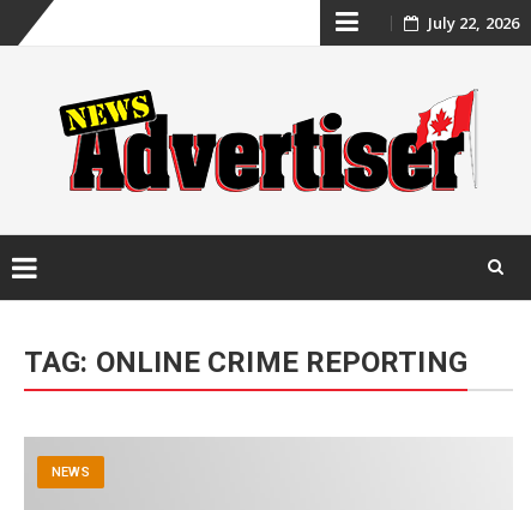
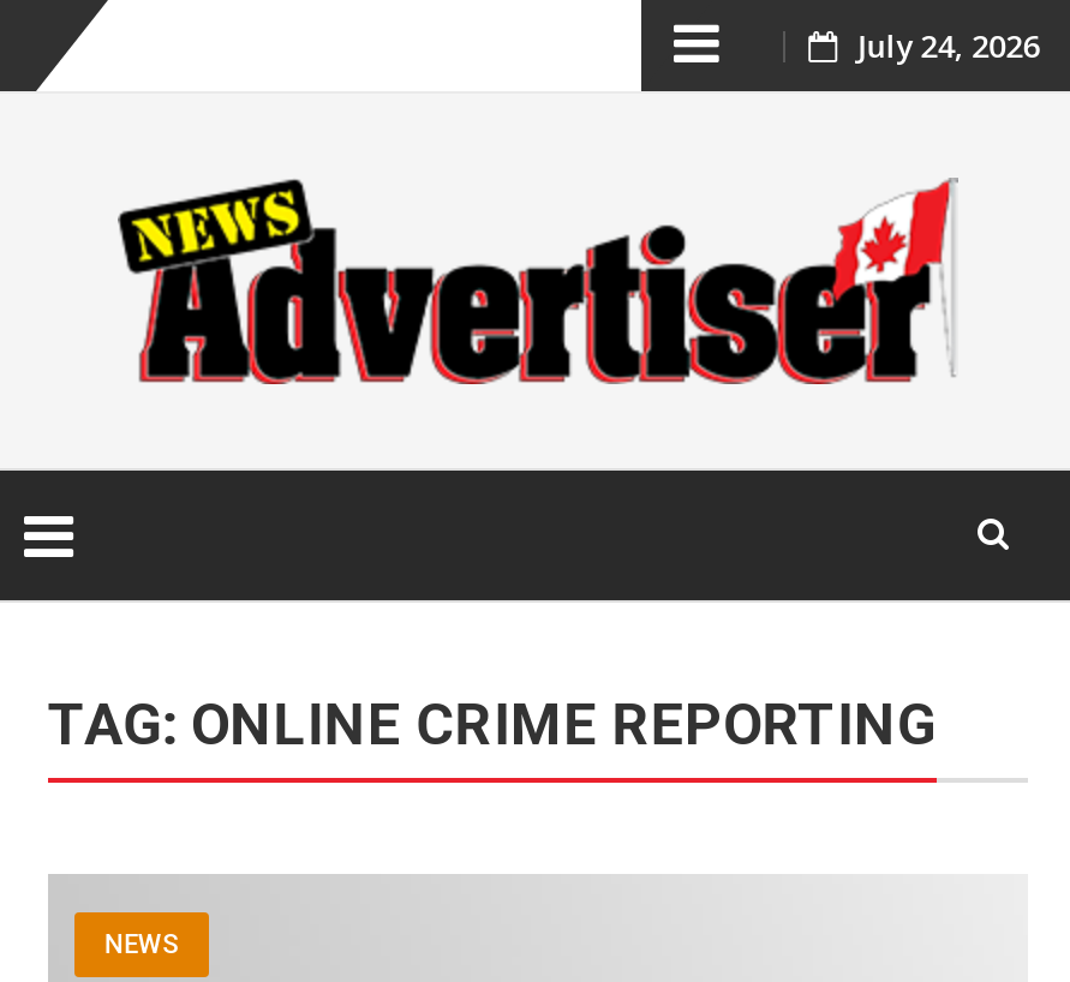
[428,12,519,34] July 22, 2026 -> [857,24,1040,67] July 24, 2026

